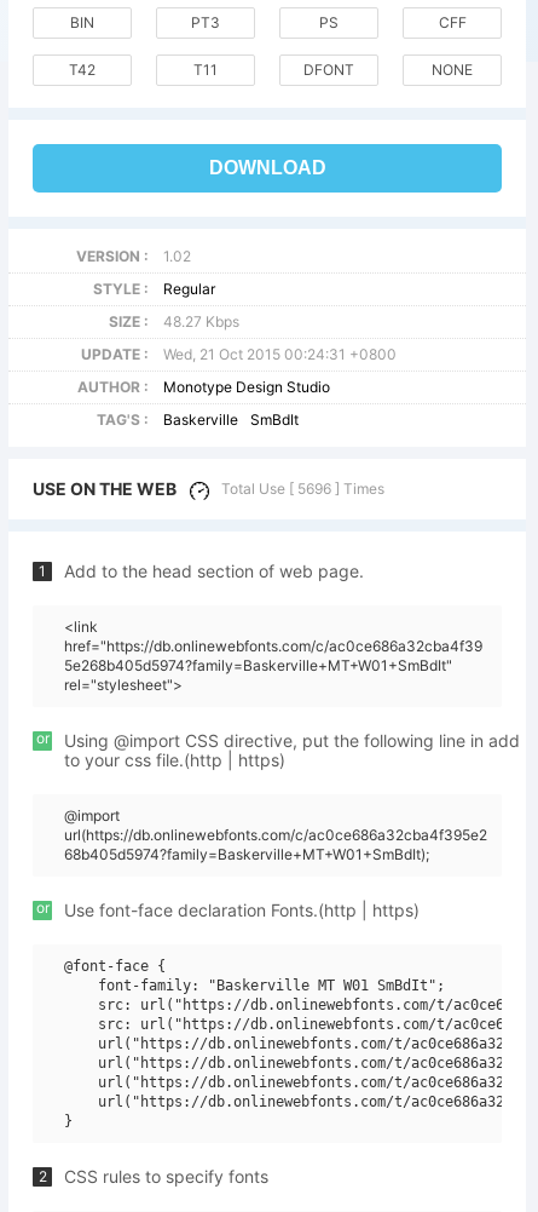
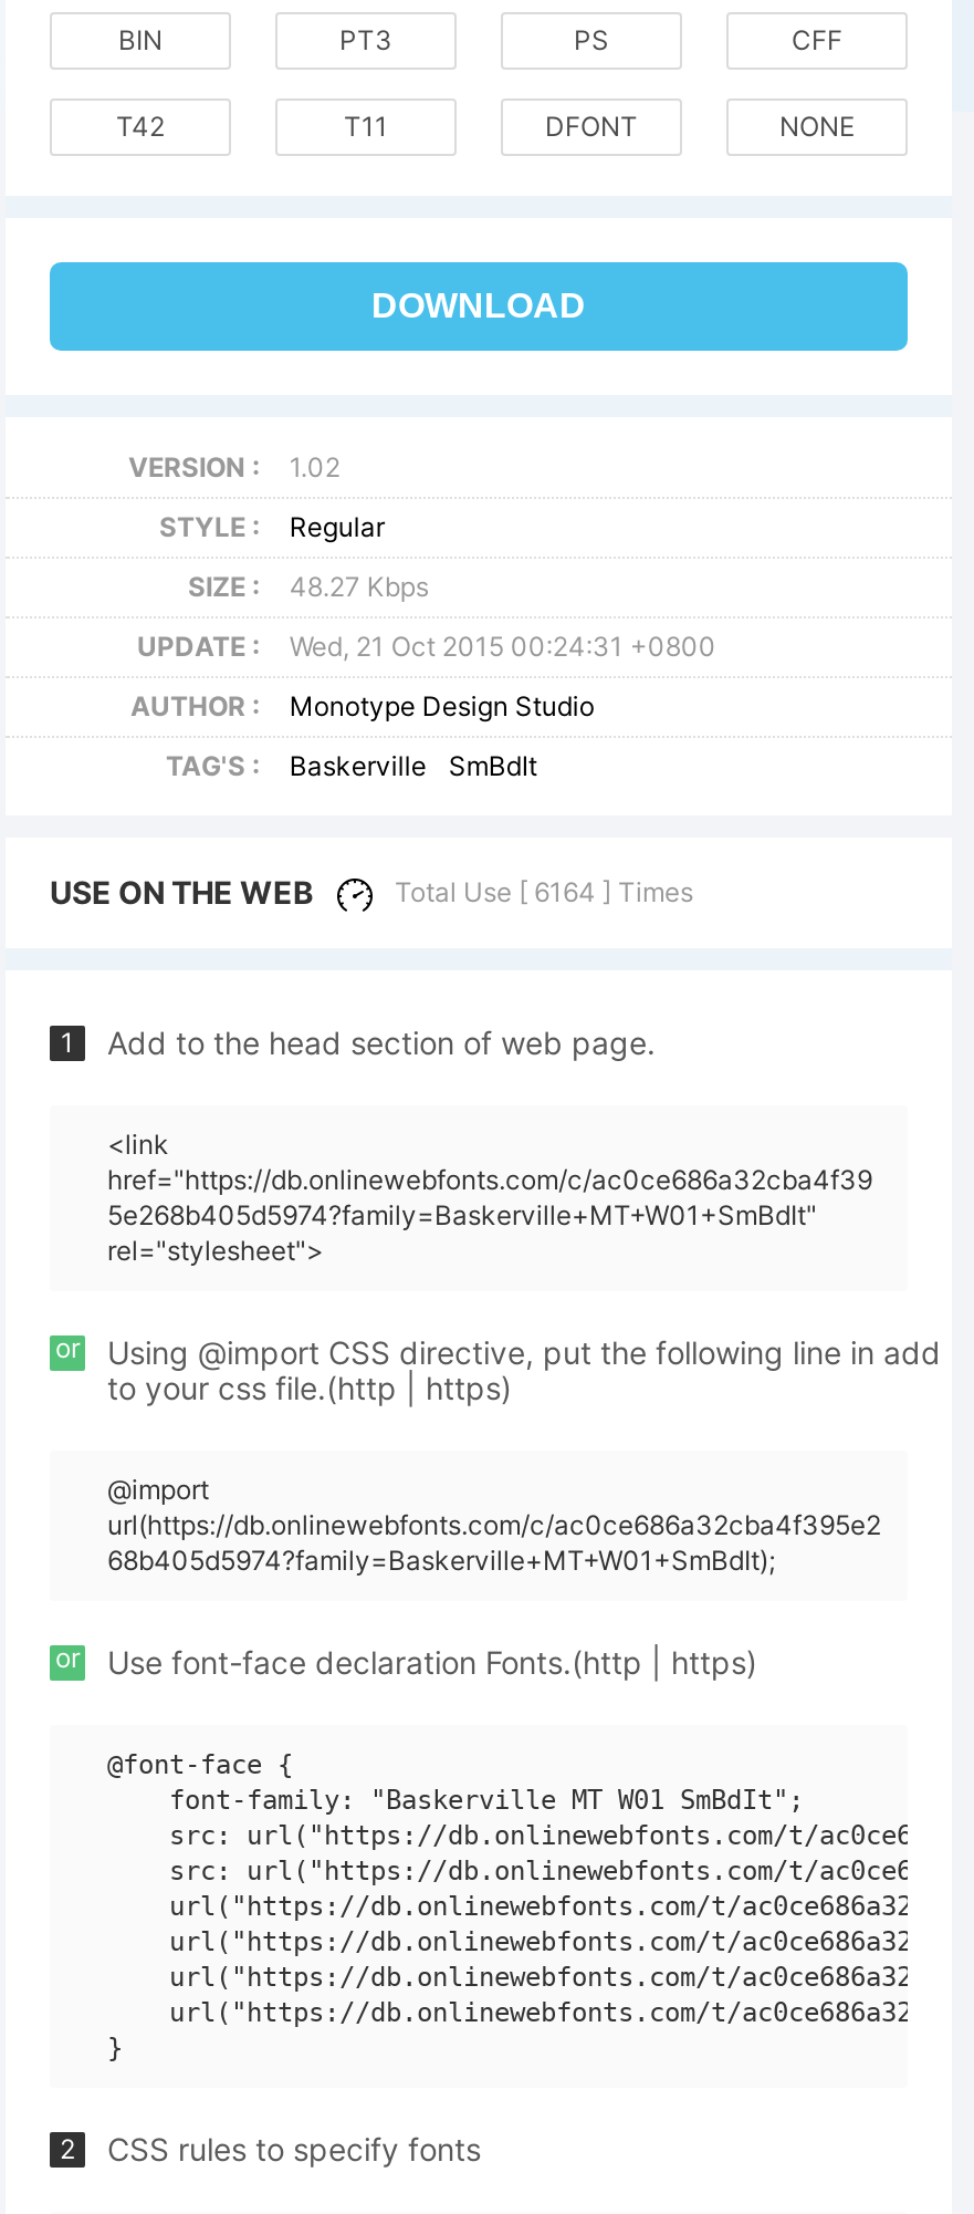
[221,479,384,498] Total Use [ 5696 ] Times -> [395,875,693,908] Total Use [ 6164 ] Times

